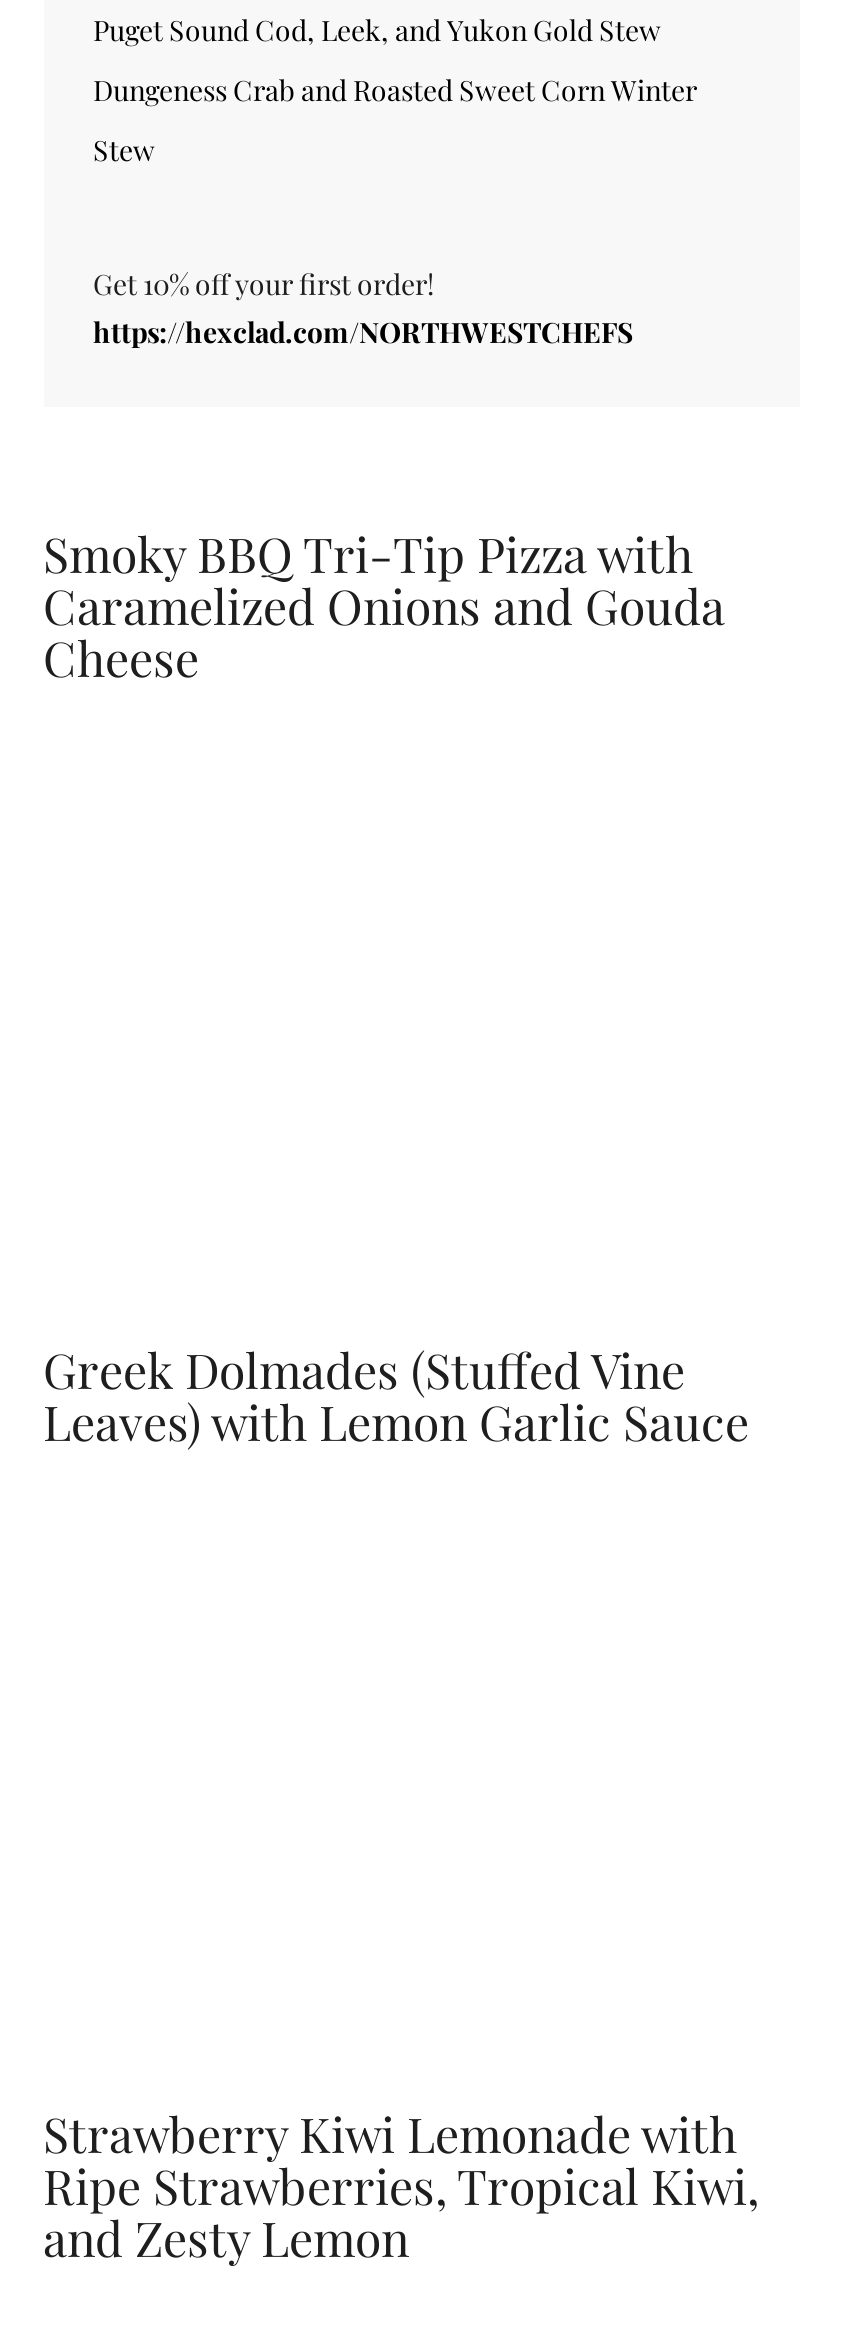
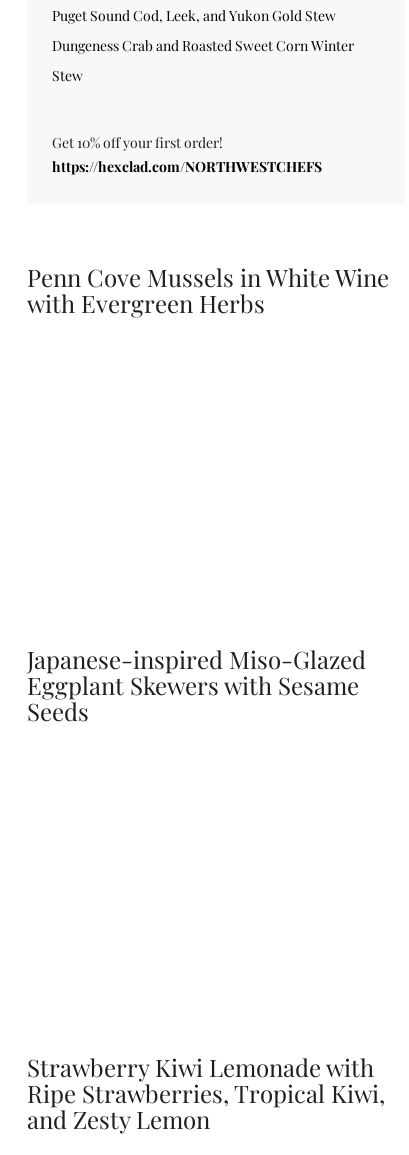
[43,522,725,690] Smoky BBQ Tri-Tip Pizza with | Caramelized Onions and Gouda | Cheese -> [26,261,388,319] Penn Cove Mussels in White Wine | with Evergreen Herbs
[43,1338,749,1454] Greek Dolmades (Stuffed Vine | Leaves) with Lemon Garlic Sauce -> [26,643,365,727] Japanese-inspired Miso-Glazed | Eggplant Skewers with Sesame | Seeds

